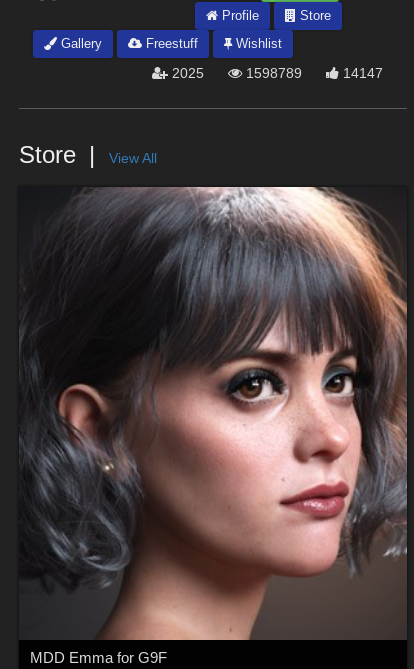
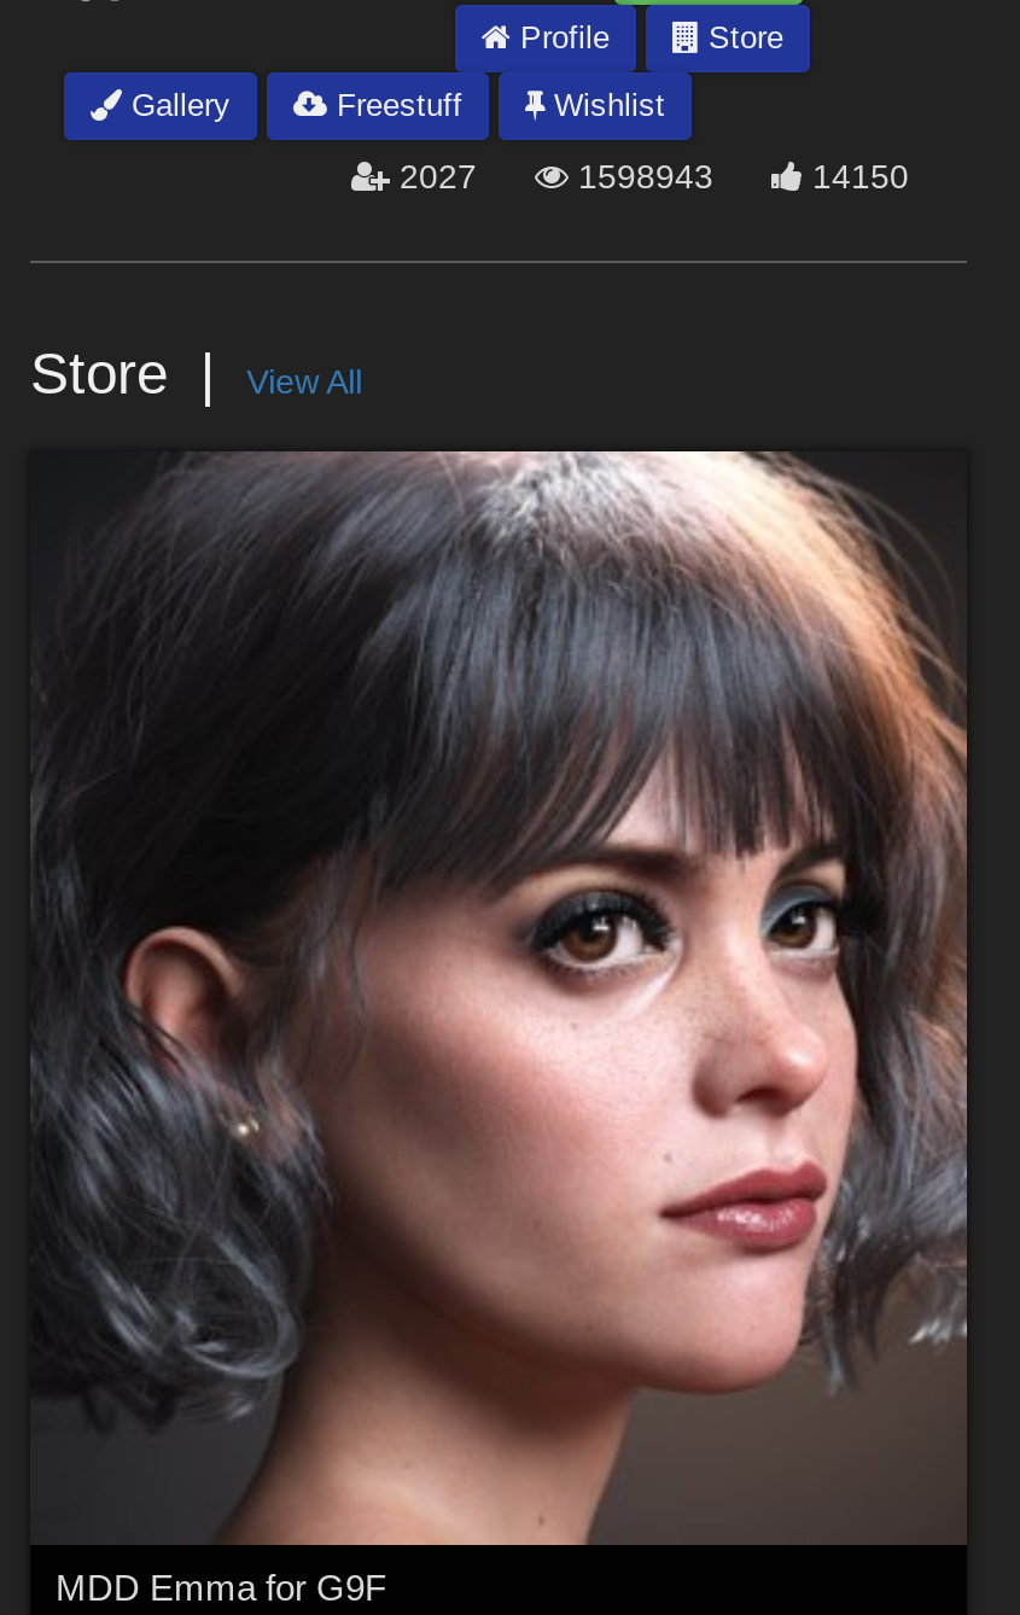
[168,65,204,81] 2025 -> [390,157,477,196] 2027
[242,65,302,81] 1598789 -> [569,157,713,196] 1598943
[339,65,383,81] 14147 -> [803,157,909,196] 14150

